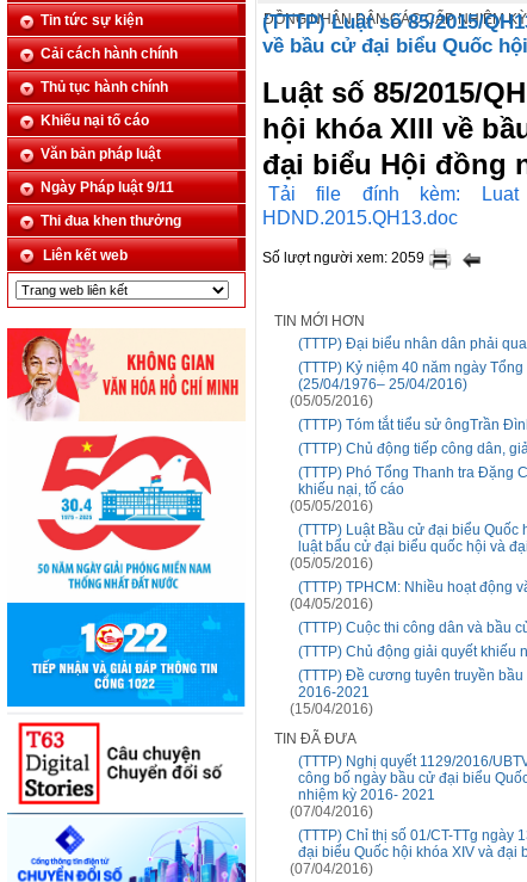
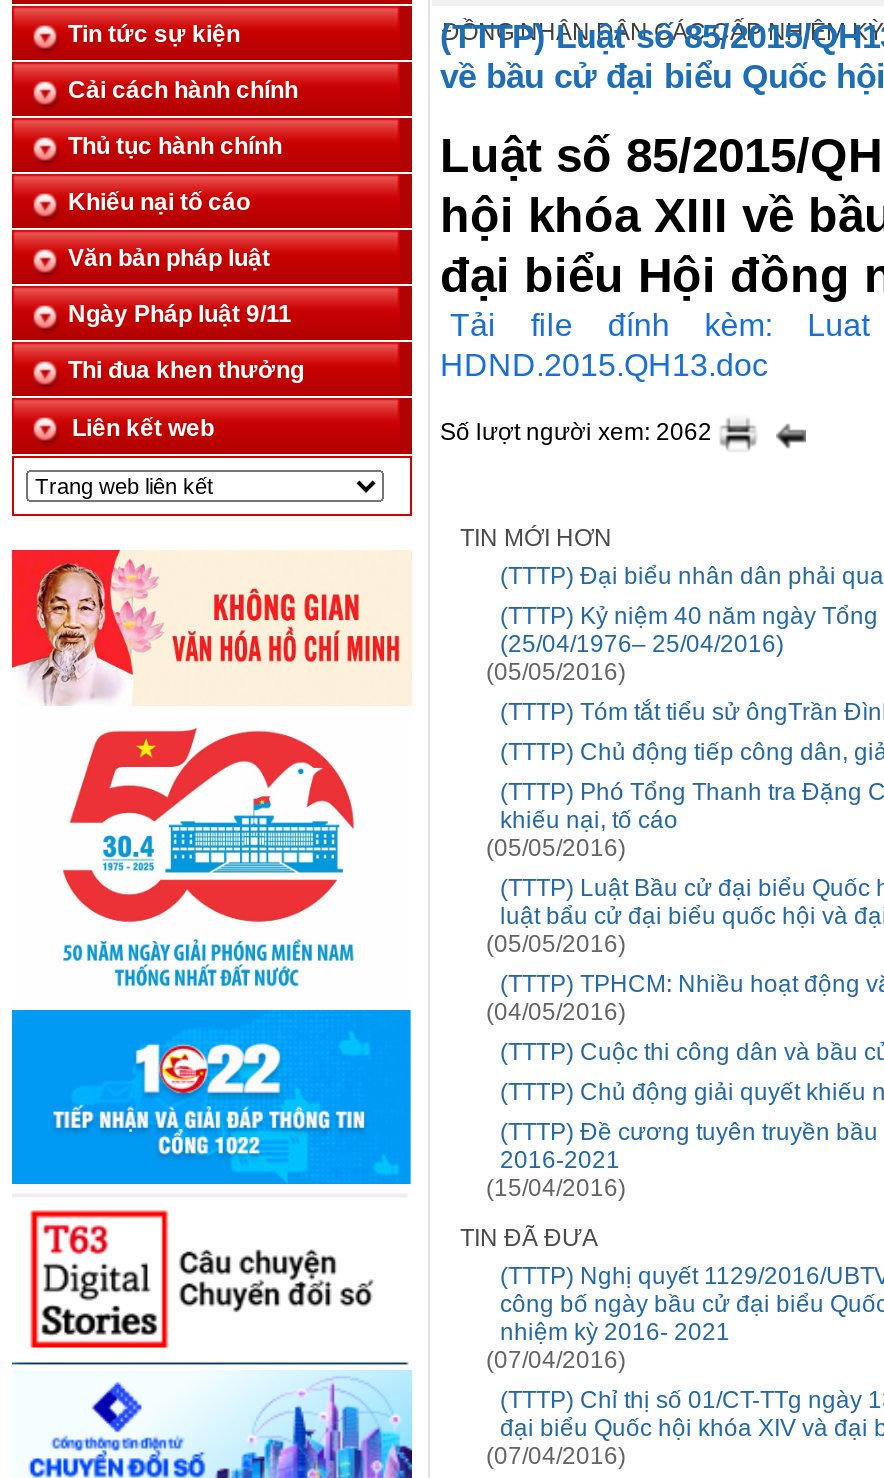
[262,250,428,266] Số lượt người xem: 2059 -> [440,418,718,446] Số lượt người xem: 2062

